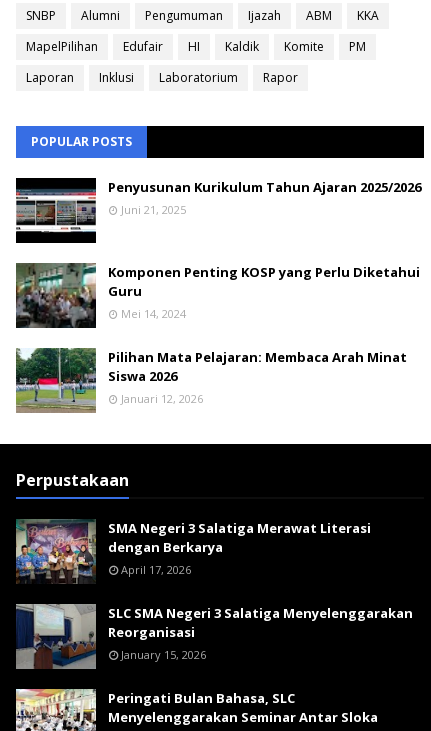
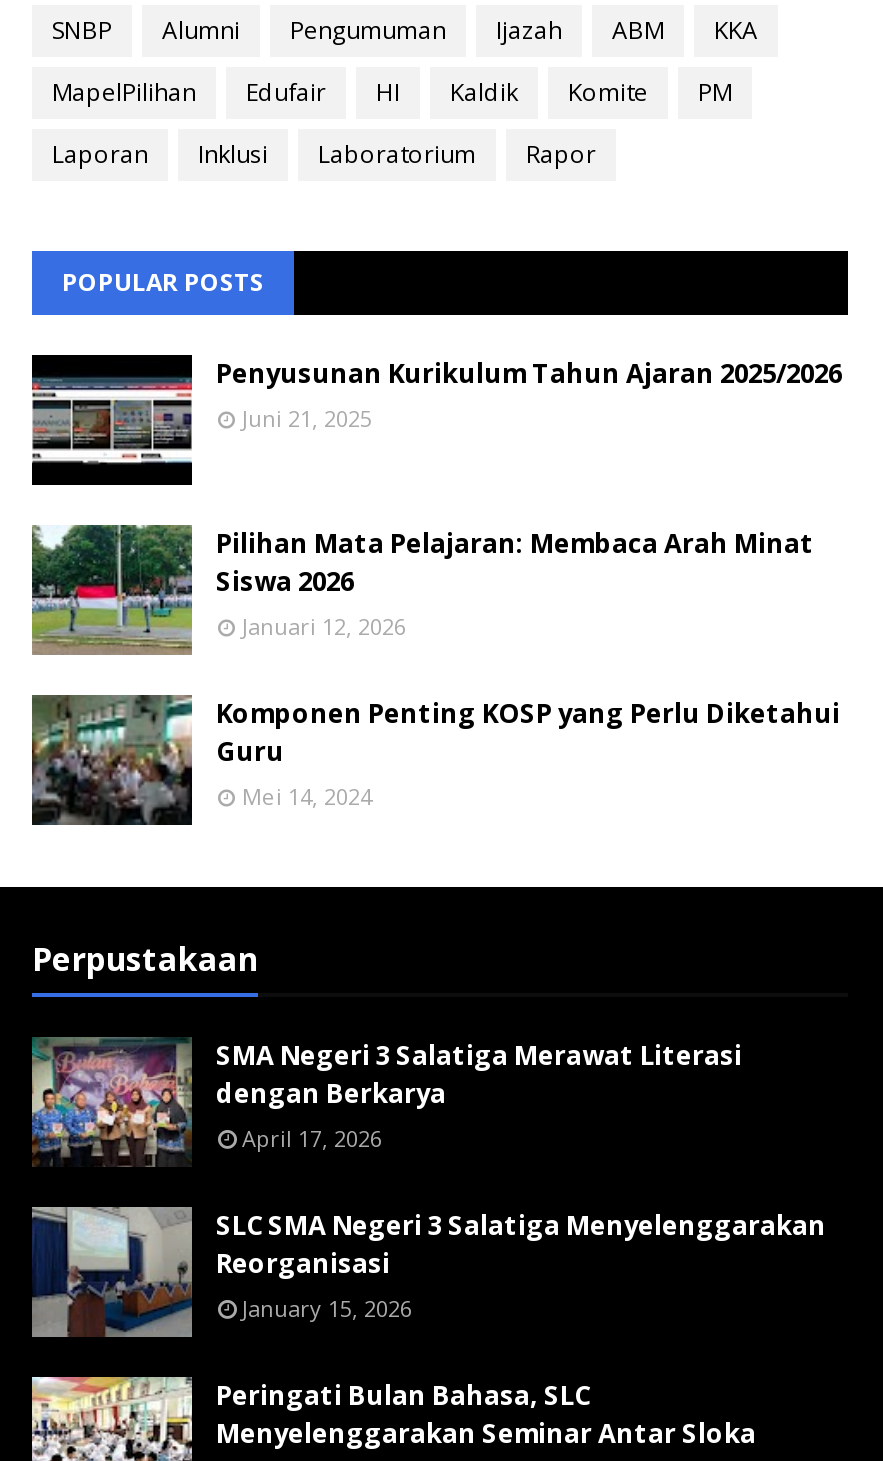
moved [14,261,420,330] -> [28,691,840,829]: [image] | Komponen Penting KOSP yang Perlu Diketahui | Guru | Mei 14, 2024
moved [15,348,407,413] -> [30,525,814,653]: [image] | Pilihan Mata Pelajaran: Membaca Arah Minat | Siswa 2026 | Januari 12, 2026

